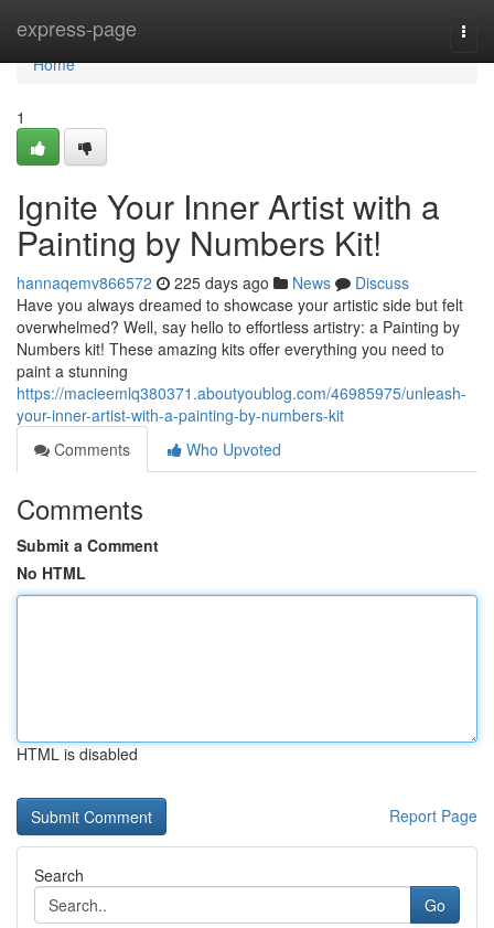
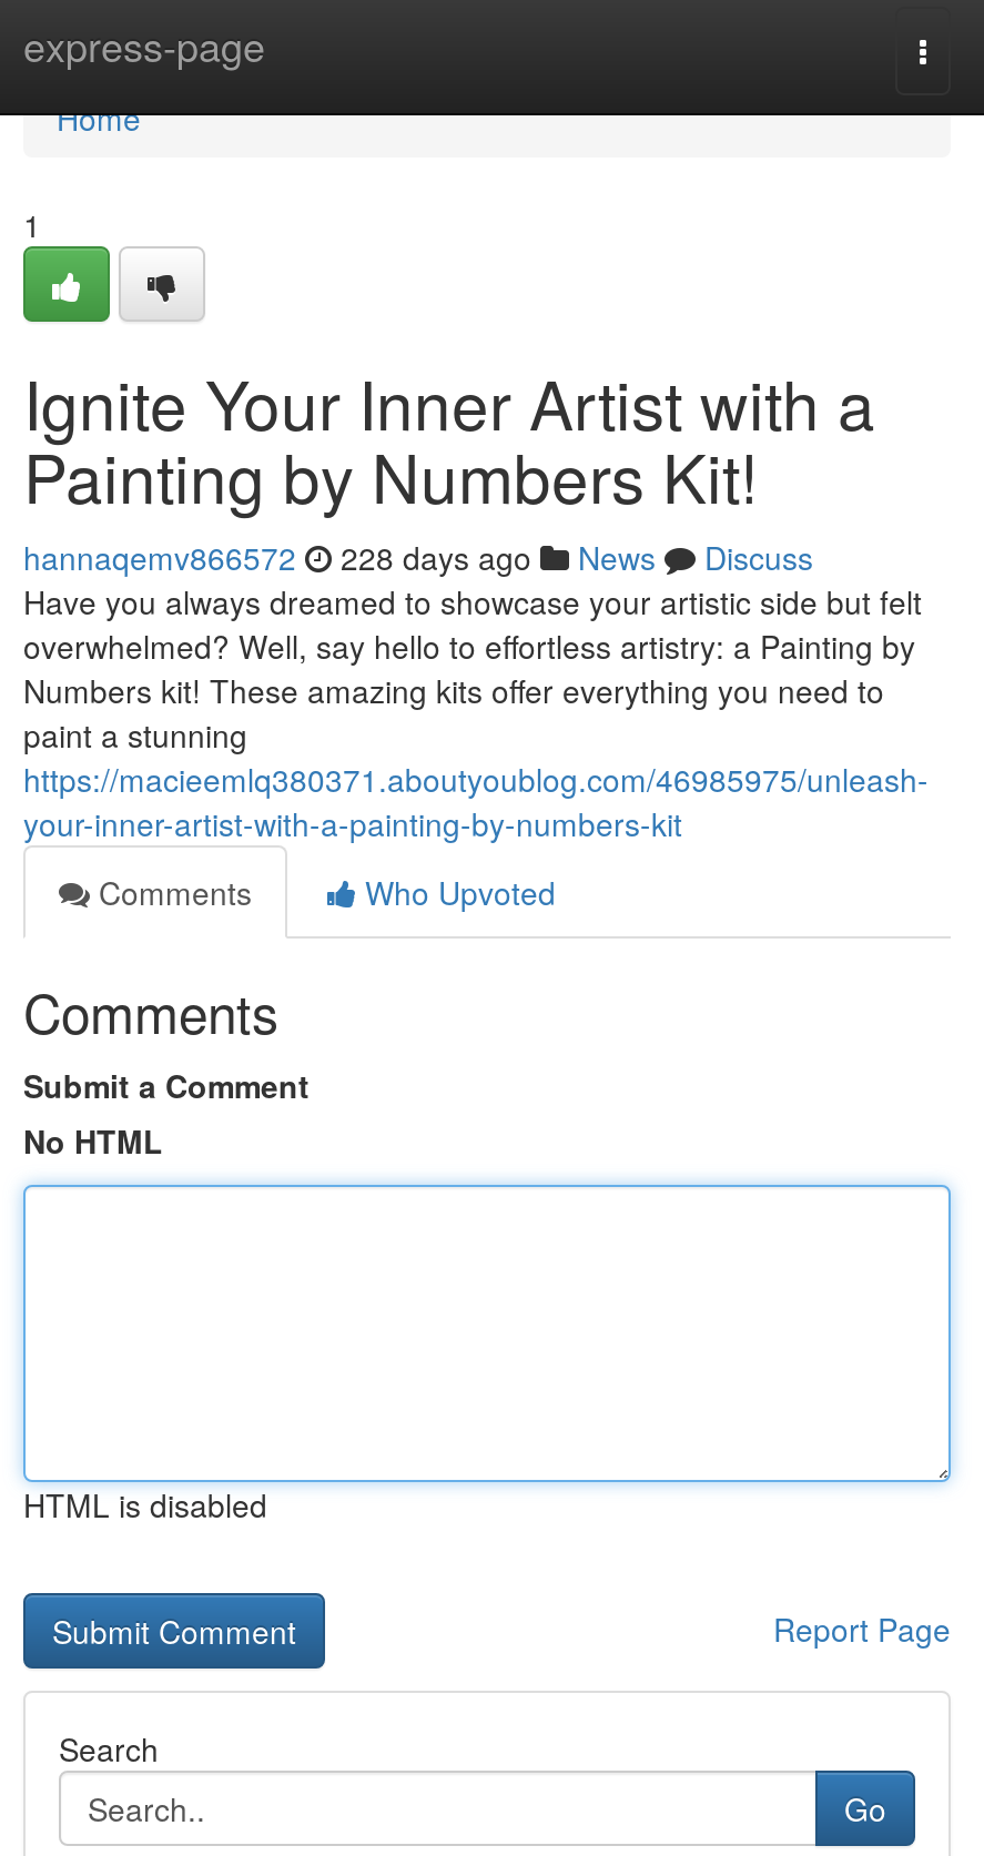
[17,271,409,294] hannaqemv866572 225 days ago News Discuss -> [23,535,813,579] hannaqemv866572 228 days ago News Discuss

